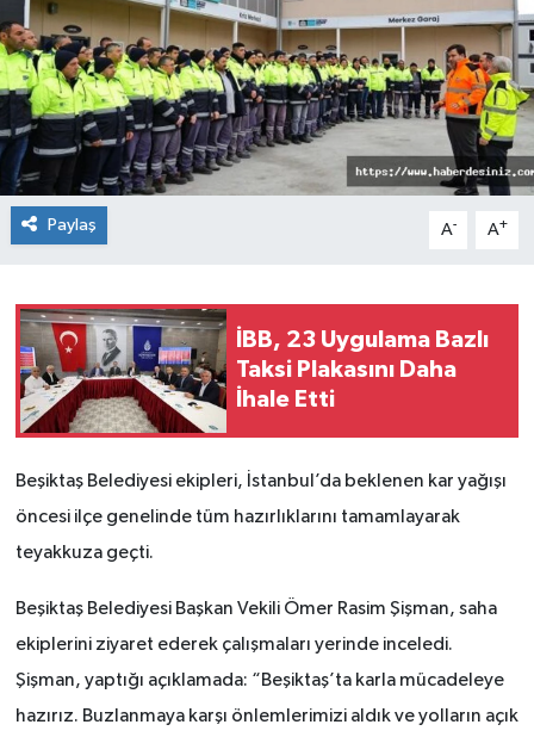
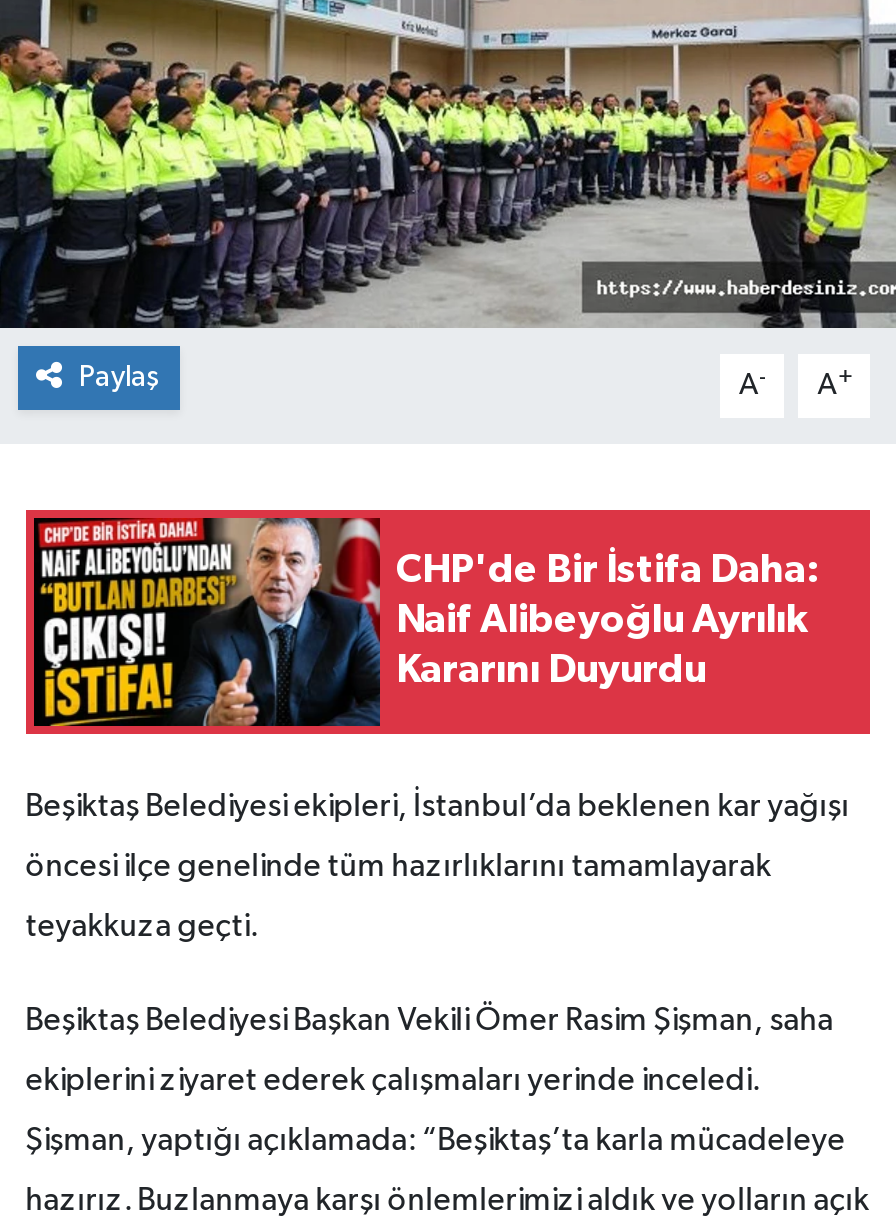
[19,308,489,434] [image] | İBB, 23 Uygulama Bazlı | Taksi Plakasını Daha | İhale Etti -> [32,516,818,728] [image] | CHP'de Bir İstifa Daha: | Naif Alibeyoğlu Ayrılık | Kararını Duyurdu

